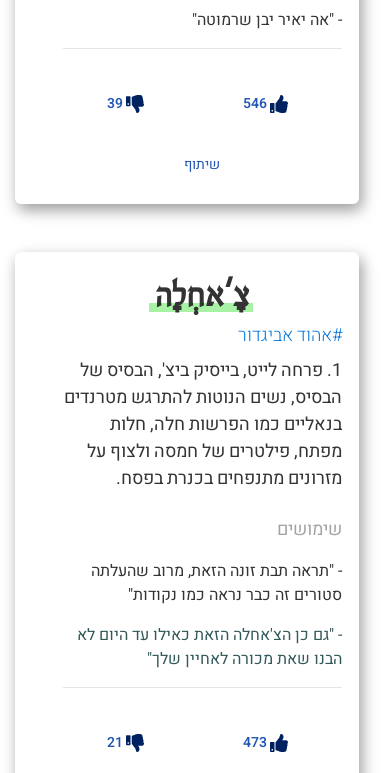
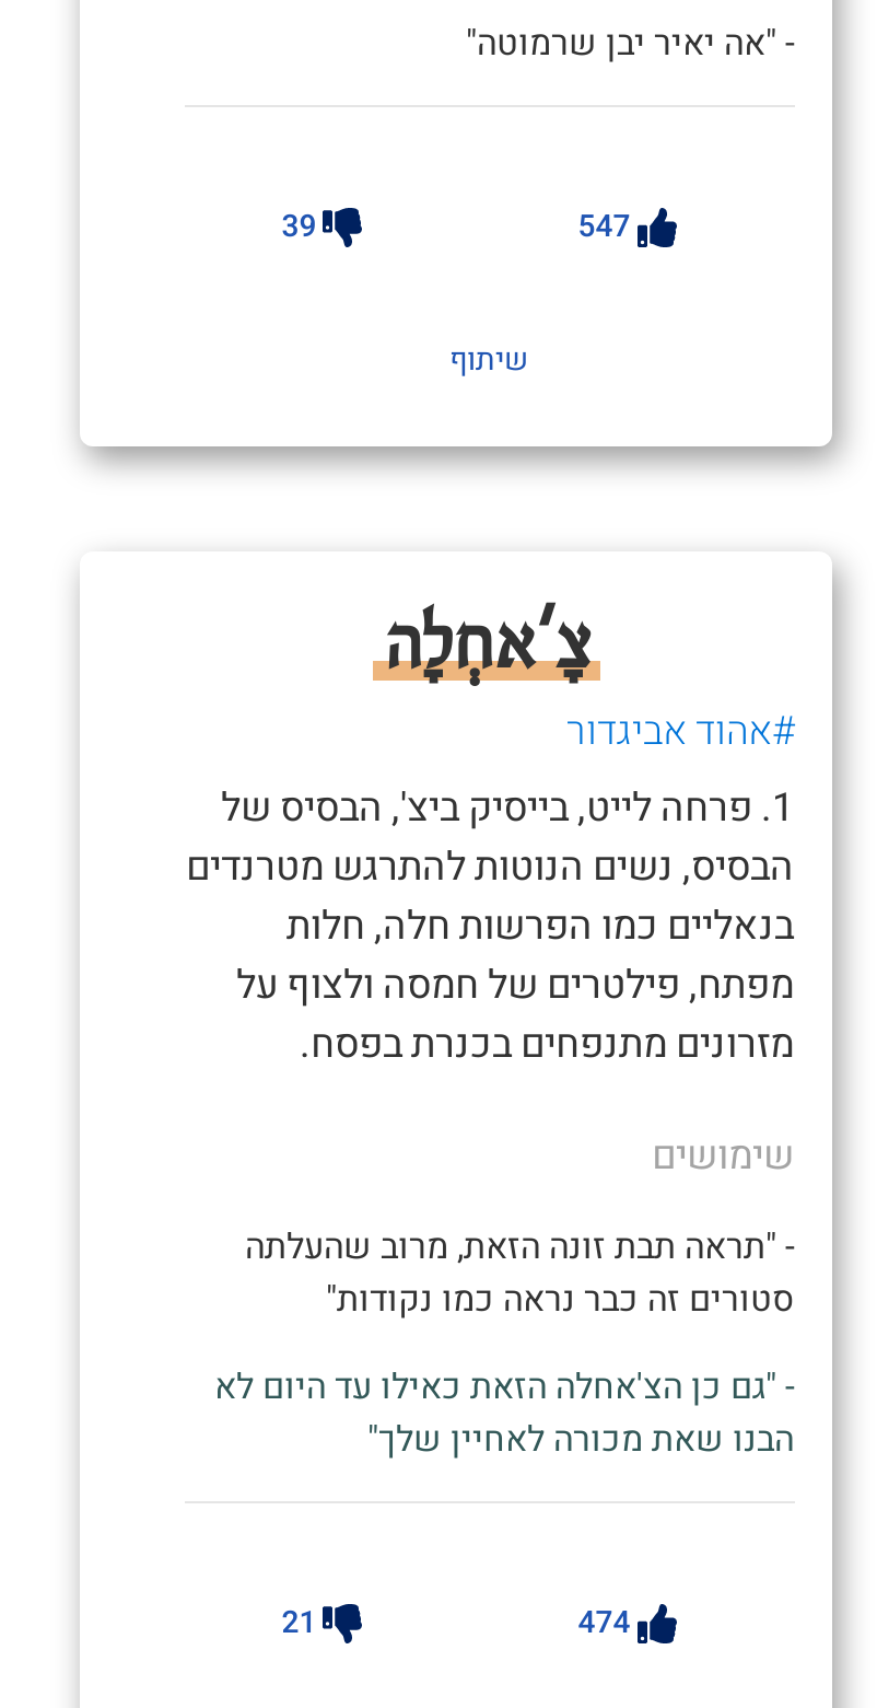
[243,93,267,114] 546 -> [578,203,631,249] 547
[243,732,267,753] 473 -> [578,1600,631,1646] 474

